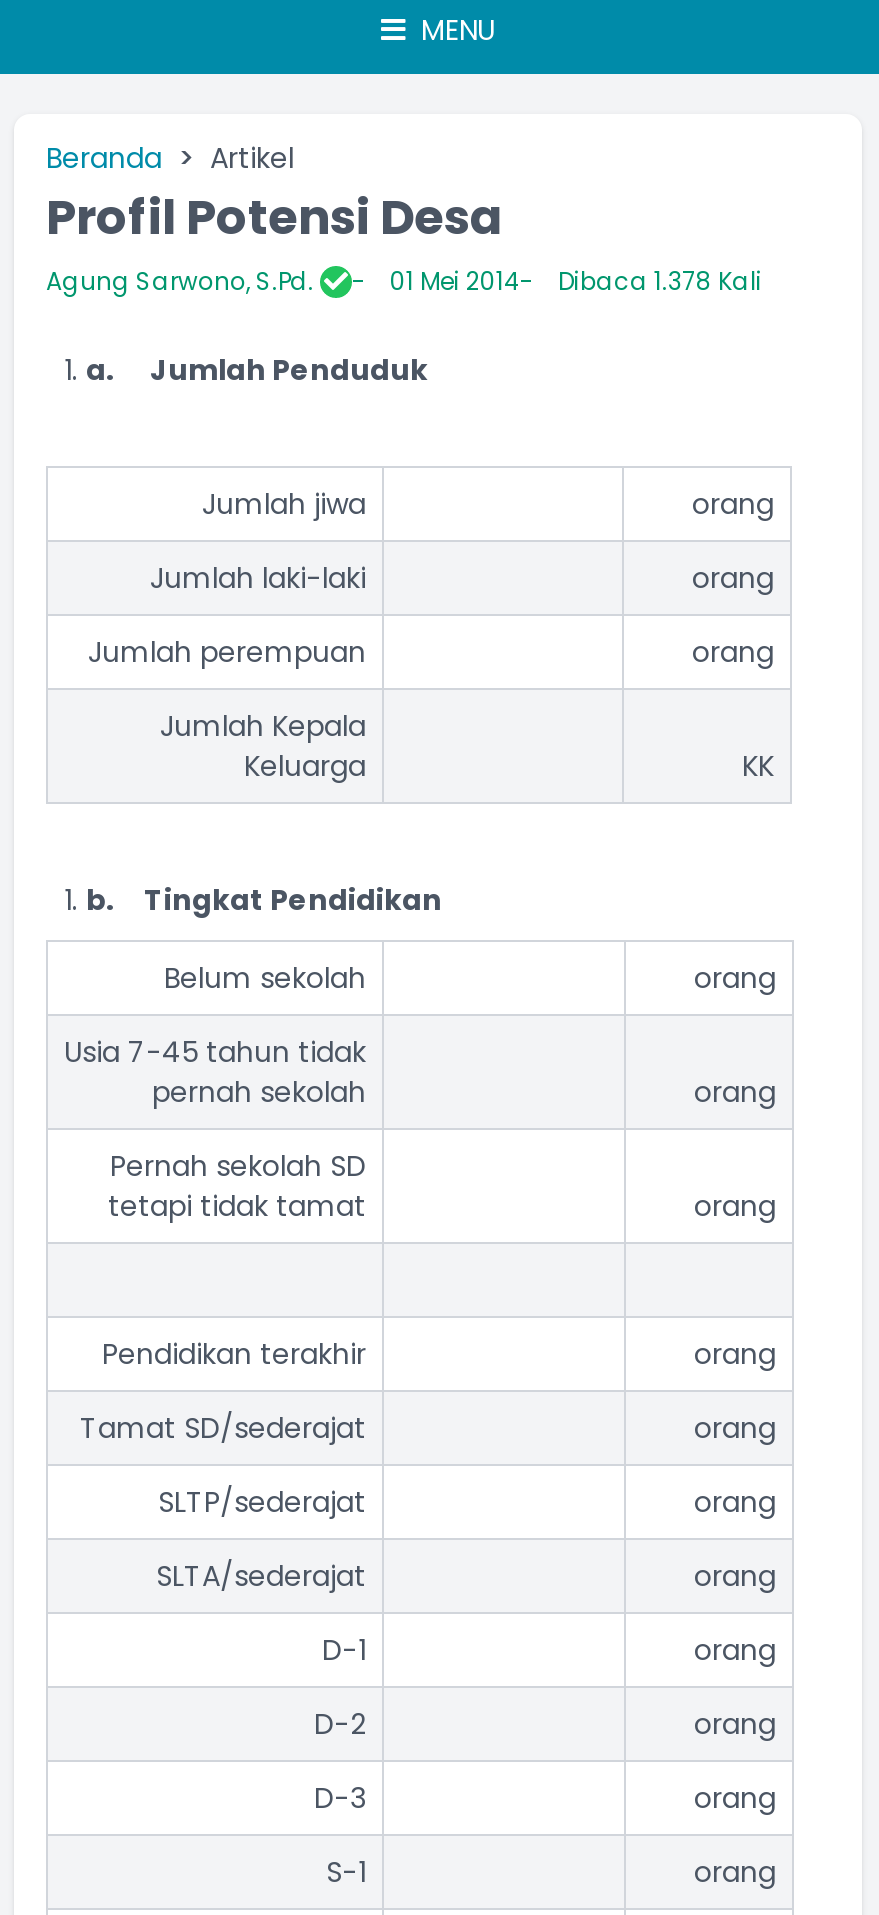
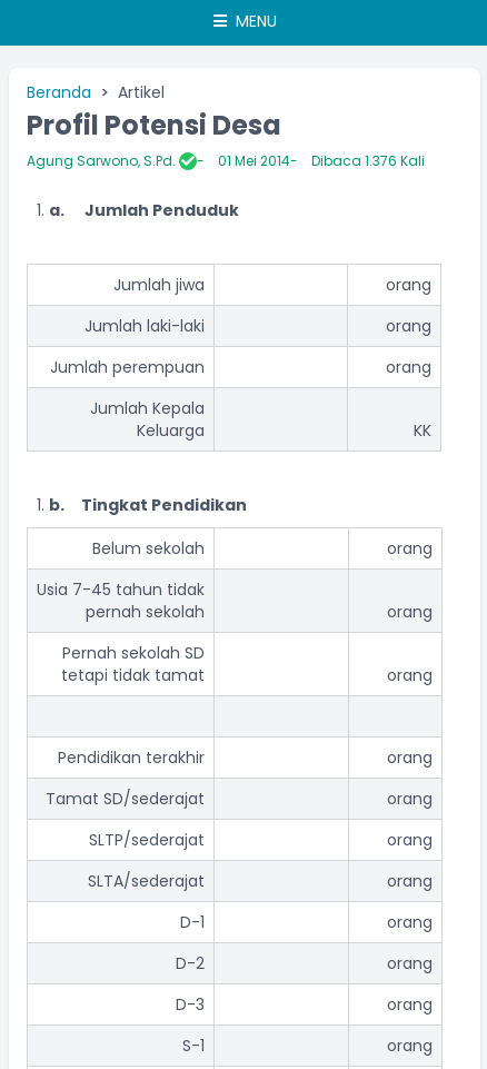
[390,264,762,298] 01 Mei 2014 Dibaca 1.378 Kali -> [218,151,425,170] 01 Mei 2014 Dibaca 1.376 Kali

